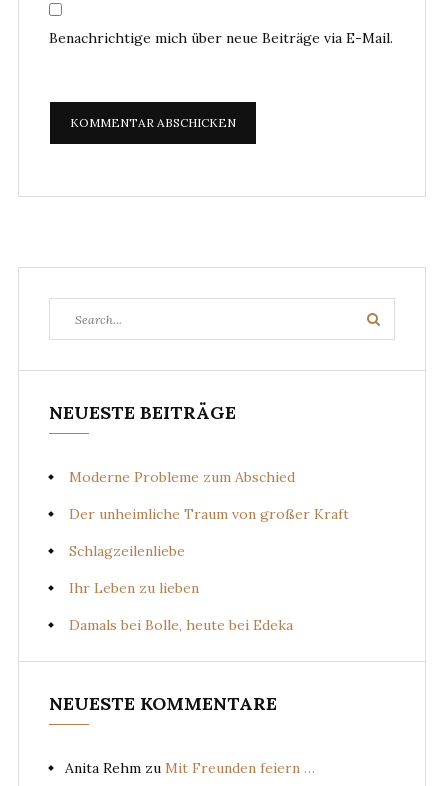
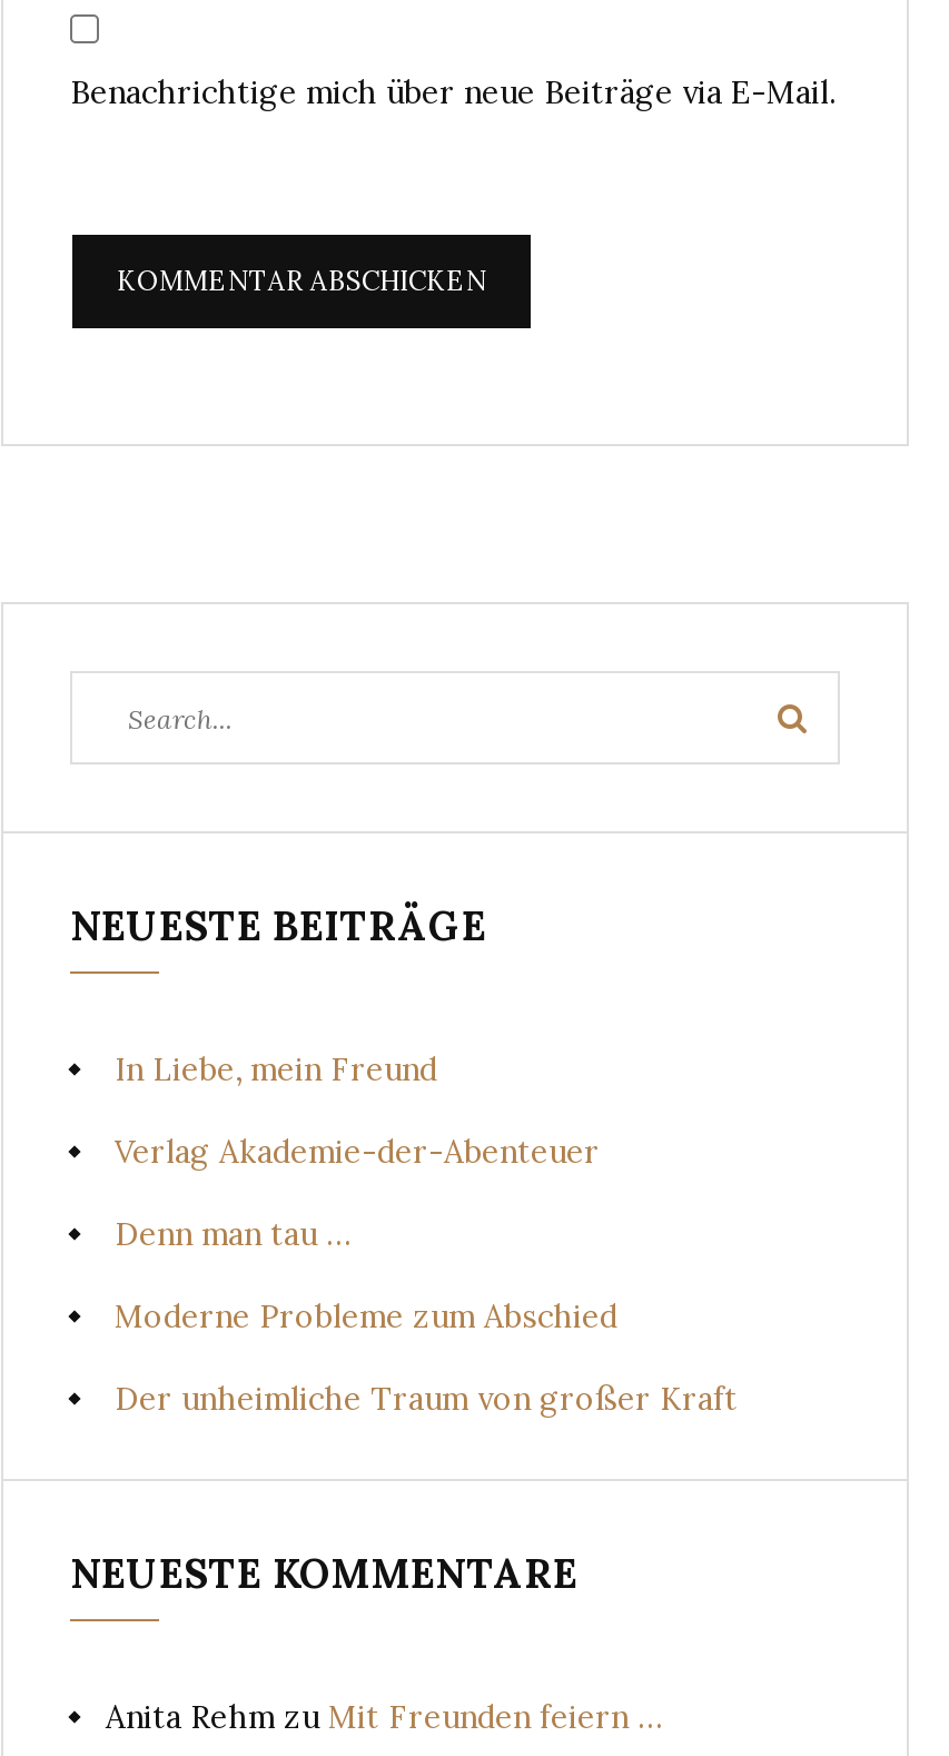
none -> [115,1049,600,1253] In Liebe, mein Freund | Verlag Akademie-der-Abenteuer | Denn man tau …
moved [69,468,349,523] -> [115,1296,738,1418]: Moderne Probleme zum Abschied | Der unheimliche Traum von großer Kraft
[69,542,293,634] Schlagzeilenliebe | Ihr Leben zu lieben | Damals bei Bolle, heute bei Edeka -> none

